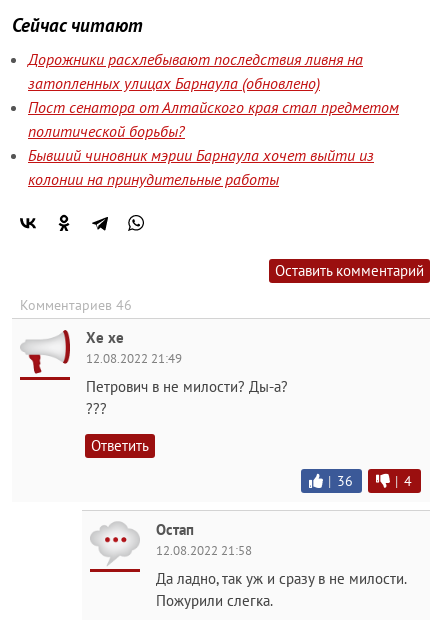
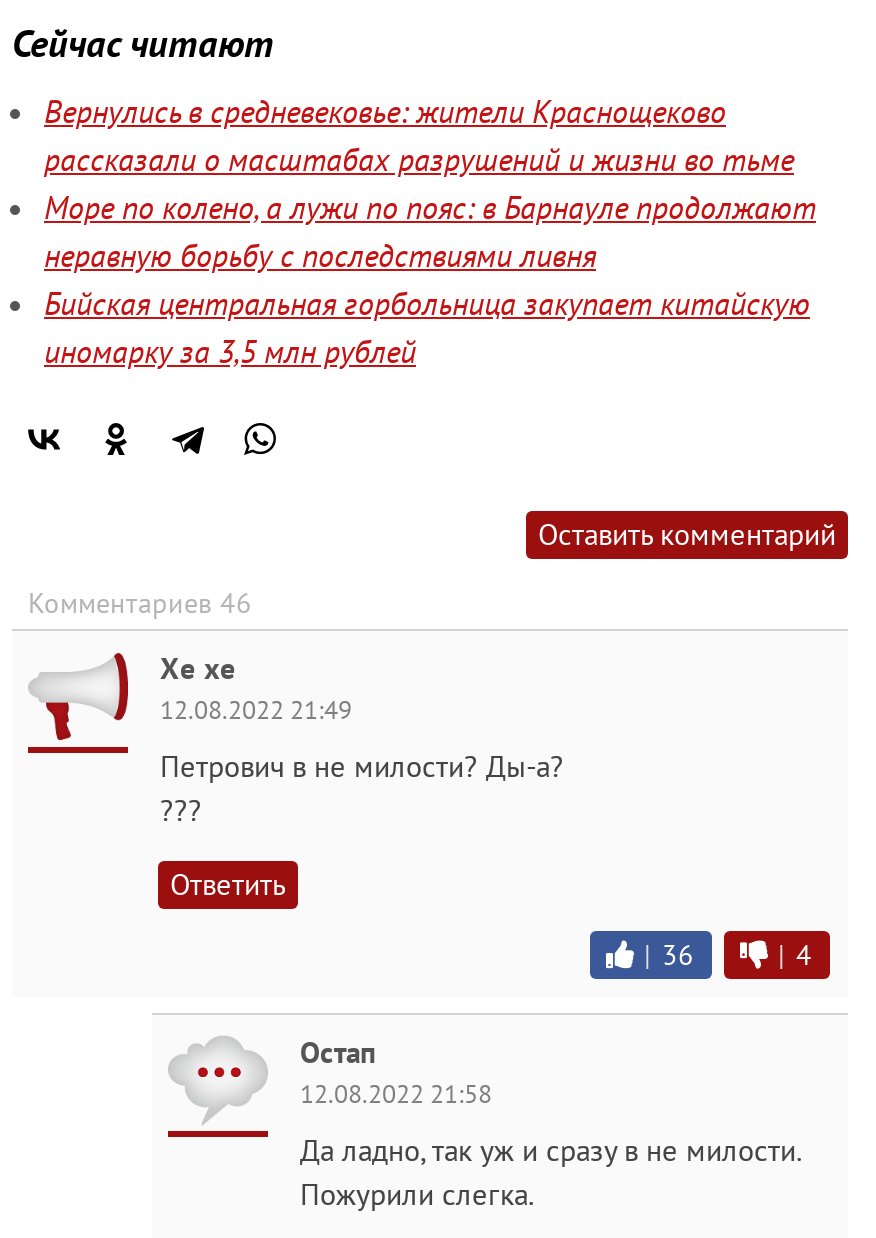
[28,49,399,189] Дорожники расхлебывают последствия ливня на | затопленных улицах Барнаула (обновлено) | Пост сенатора от Алтайского края стал предметом | политической борьбы? | Бывший чиновник мэрии Барнаула хочет выйти из | колонии на принудительные работы -> [44,91,816,371] Вернулись в средневековье: жители Краснощеково | рассказали о масштабах разрушений и жизни во тьме | Море по колено, а лужи по пояс: в Барнауле продолжают | неравную борьбу с последствиями ливня | Бийская центральная горбольница закупает китайскую | иномарку за 3,5 млн рублей

